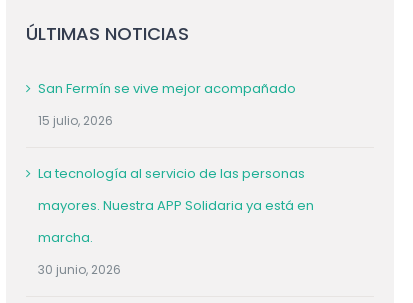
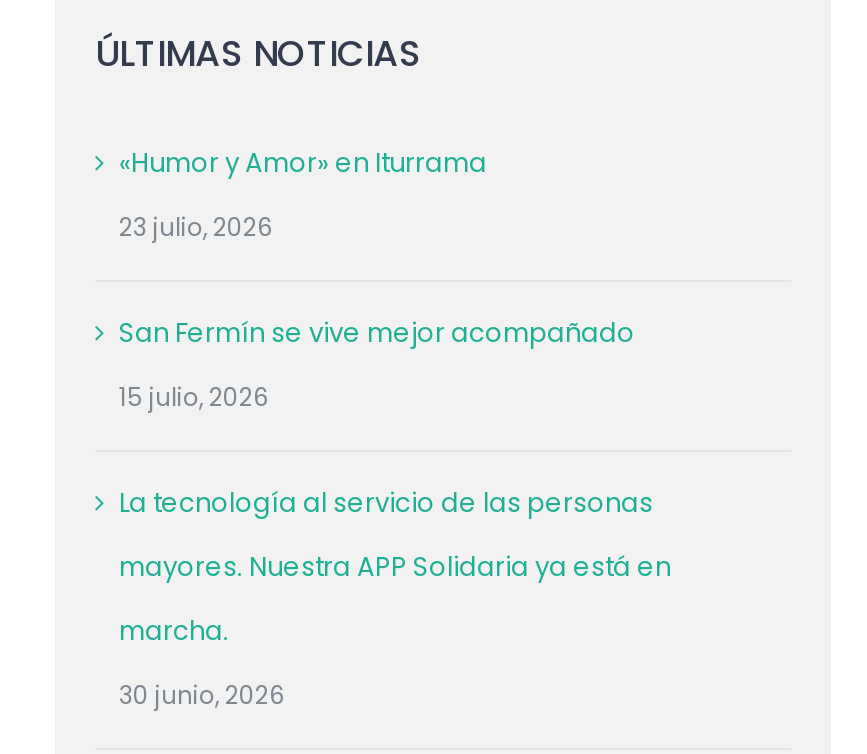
none -> [119,144,487,244] «Humor y Amor» en Iturrama | 23 julio, 2026

